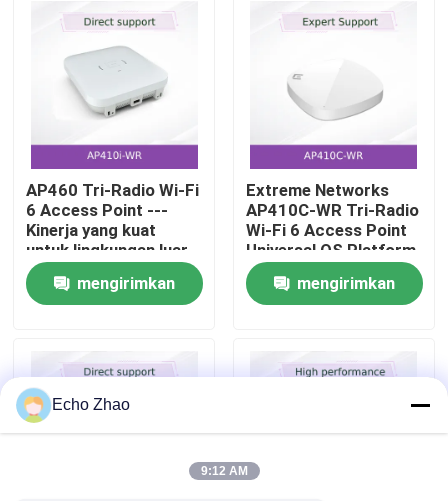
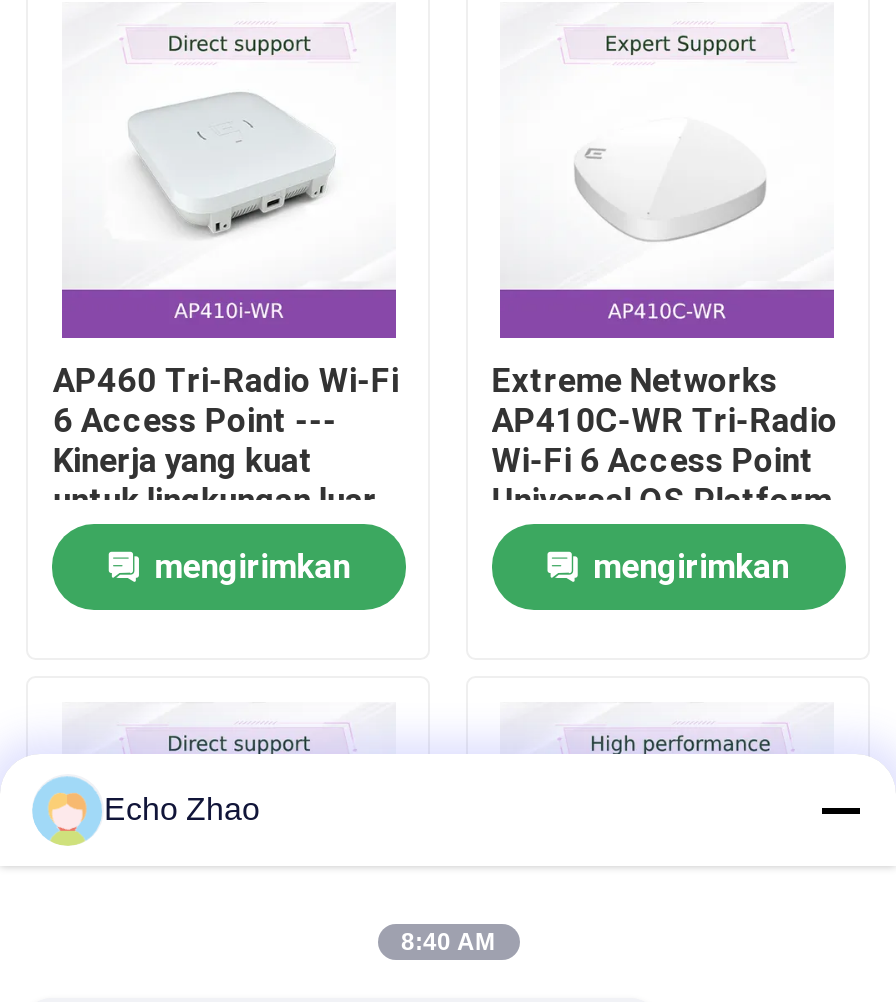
[200,464,247,478] 9:12 AM -> [401,928,495,956] 8:40 AM

